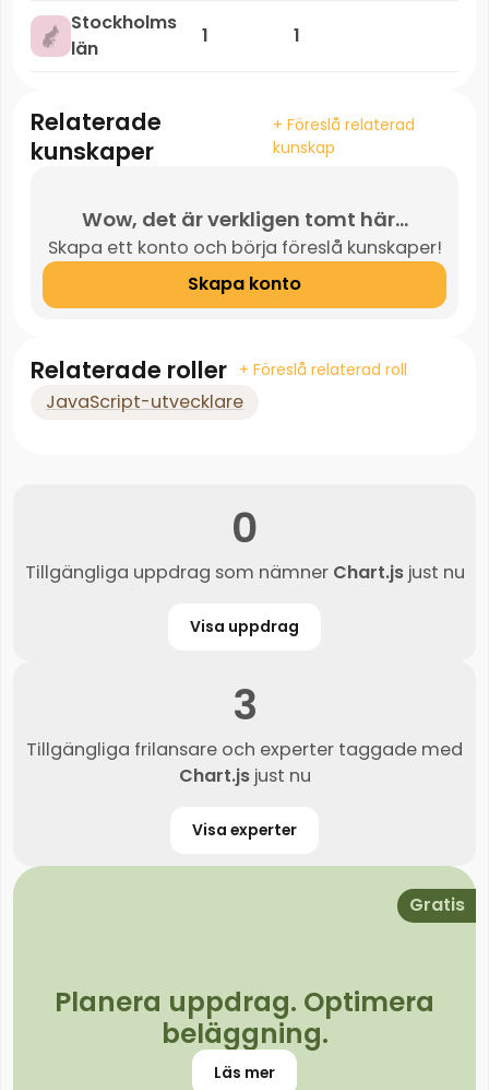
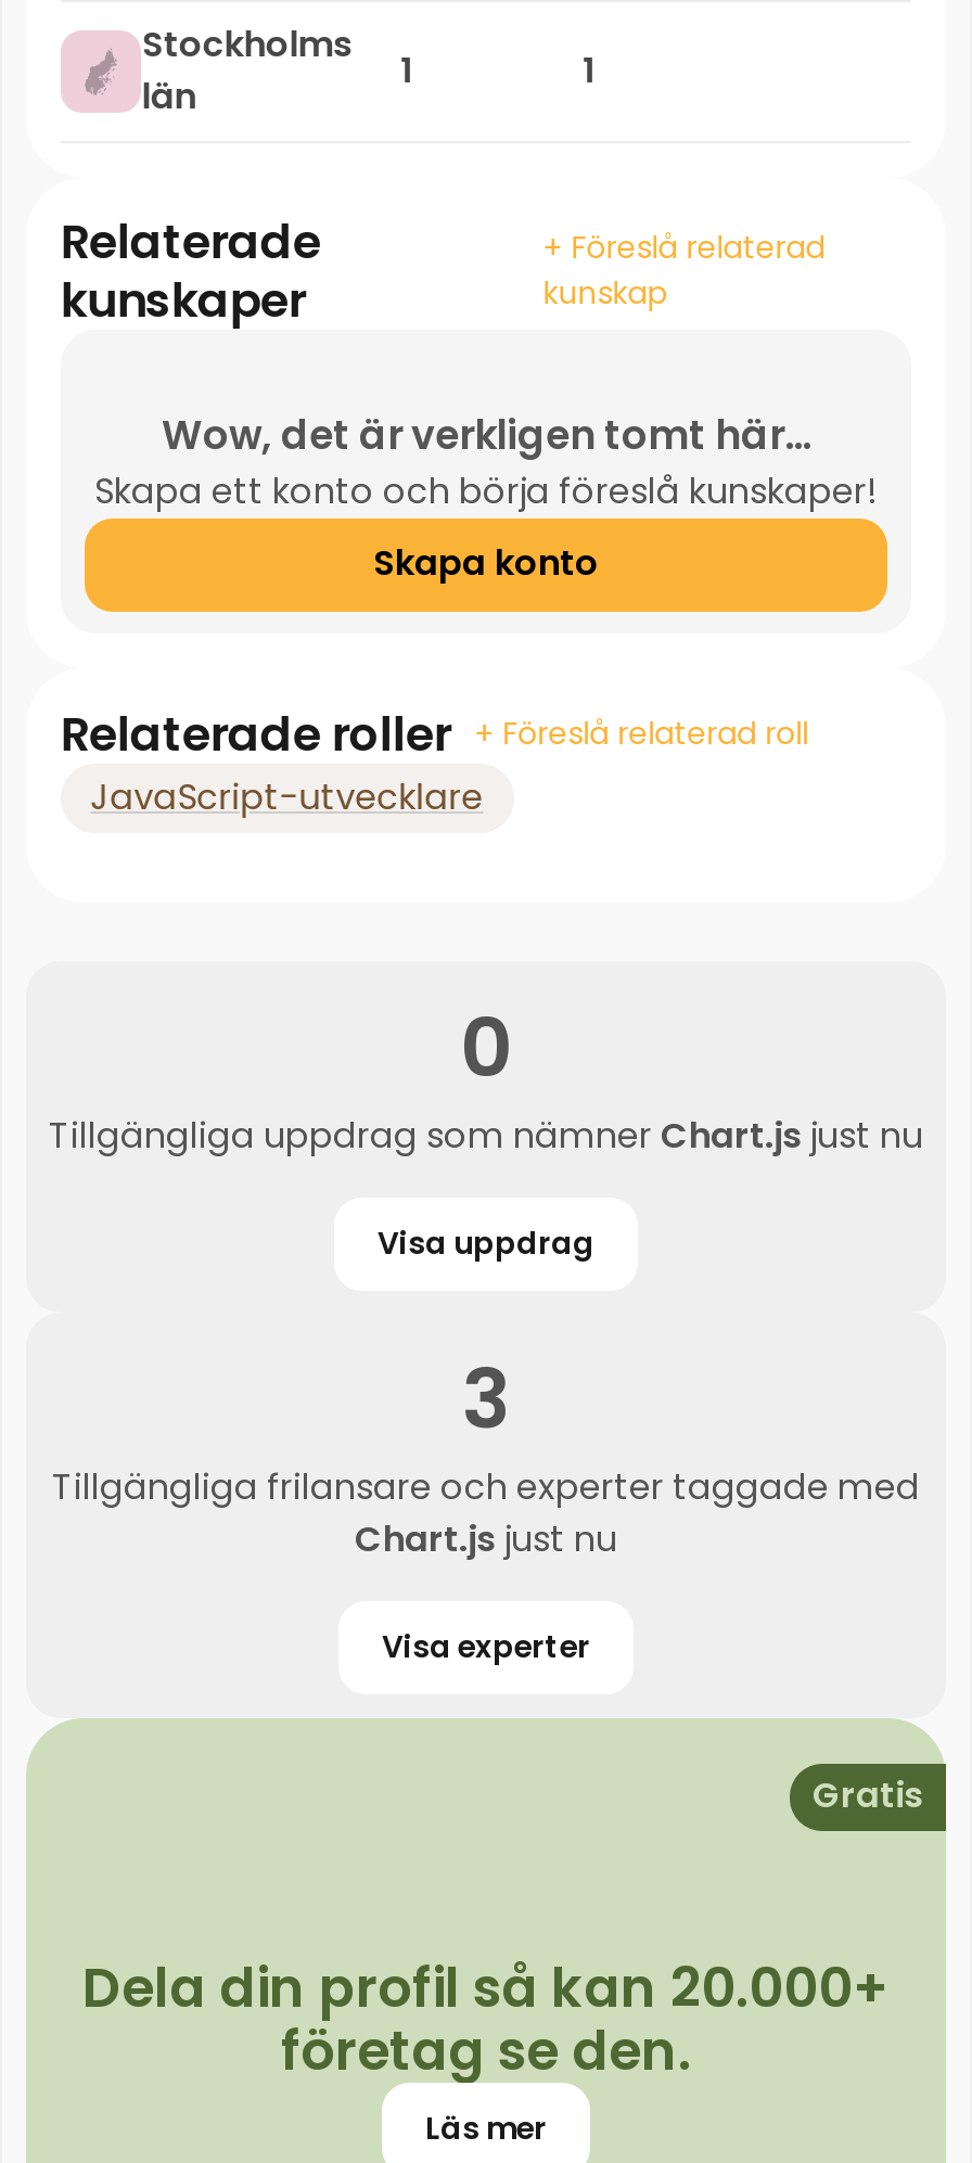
[55,983,434,1053] Planera uppdrag. Optimera | beläggning. -> [82,1950,890,2089] Dela din profil så kan 20.000+ | företag se den.

